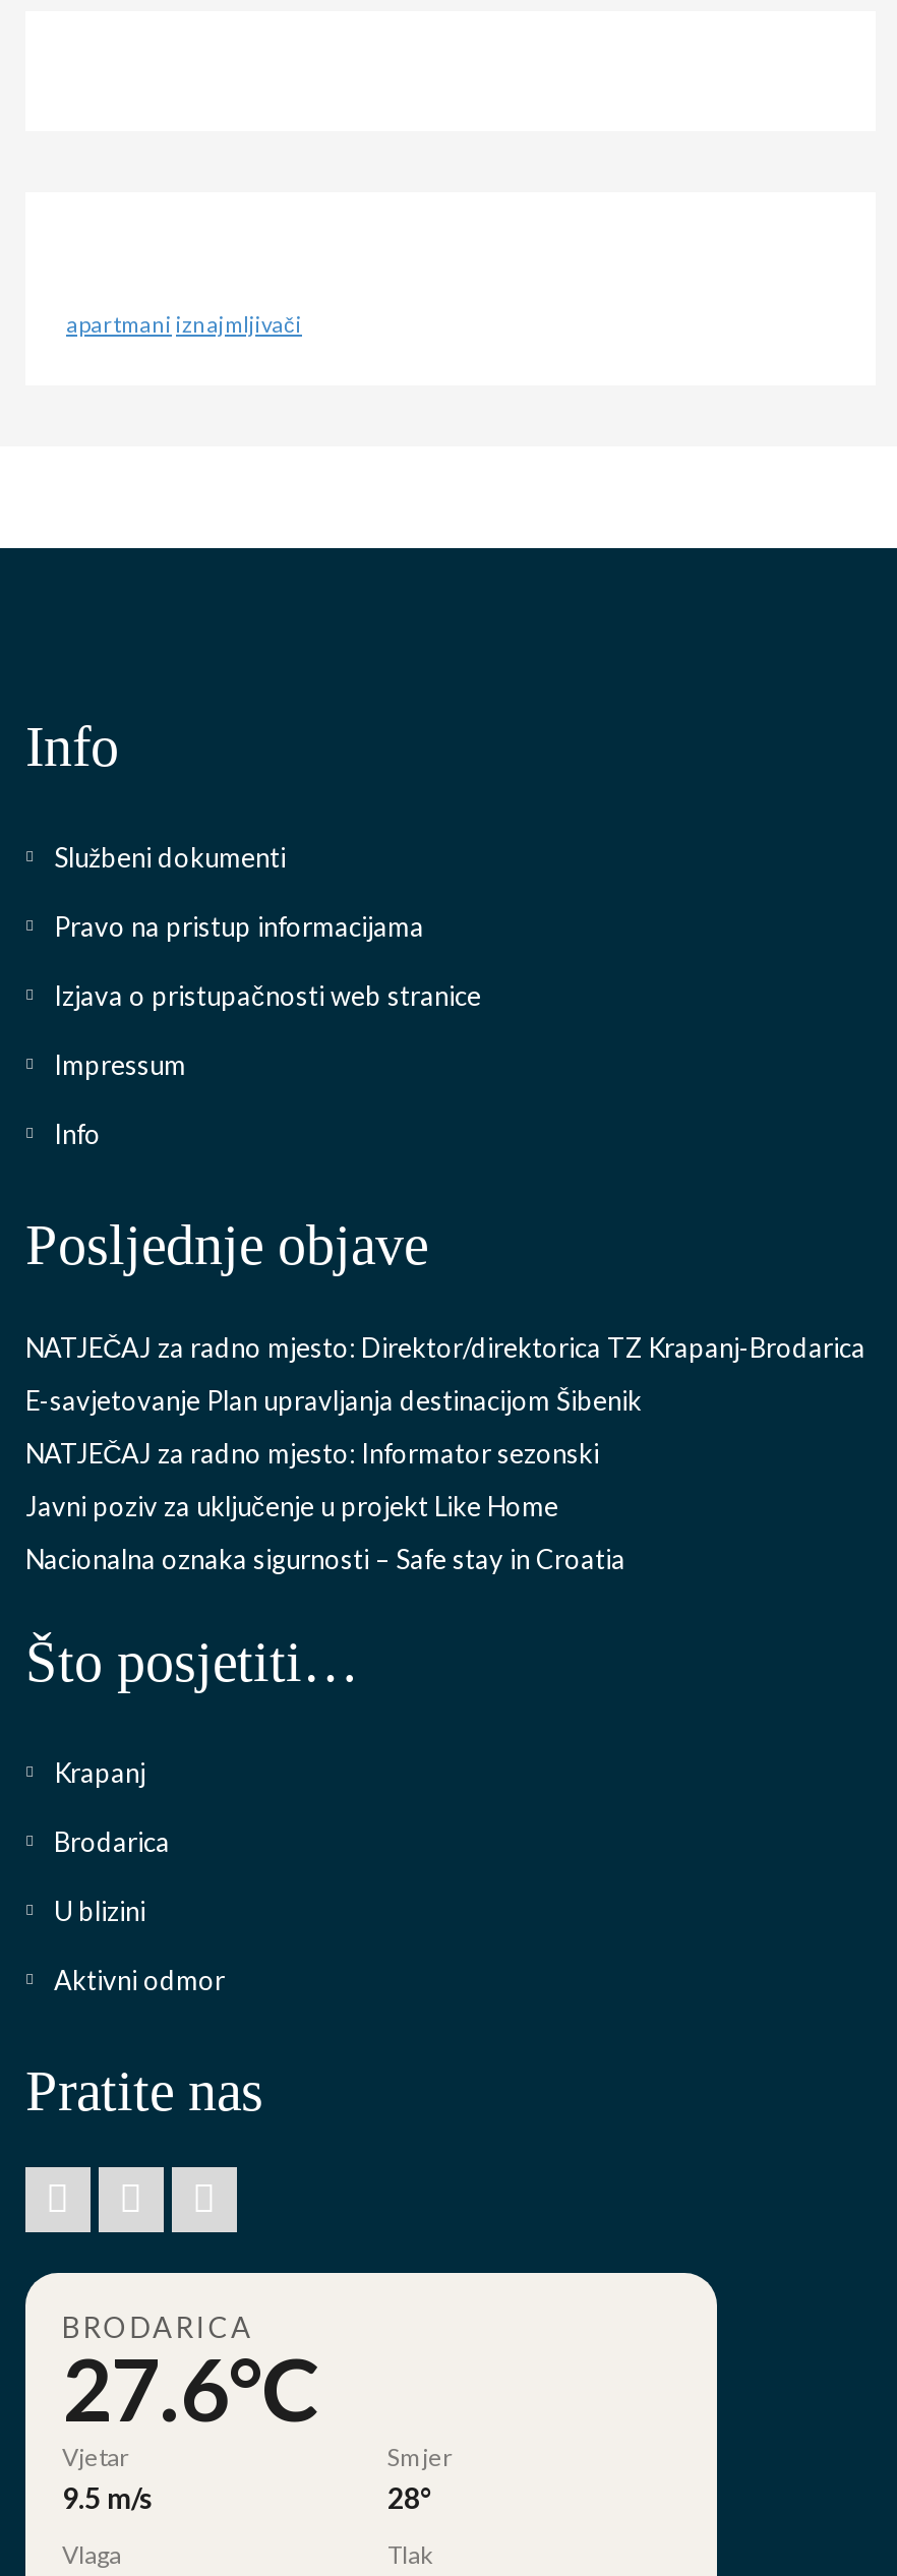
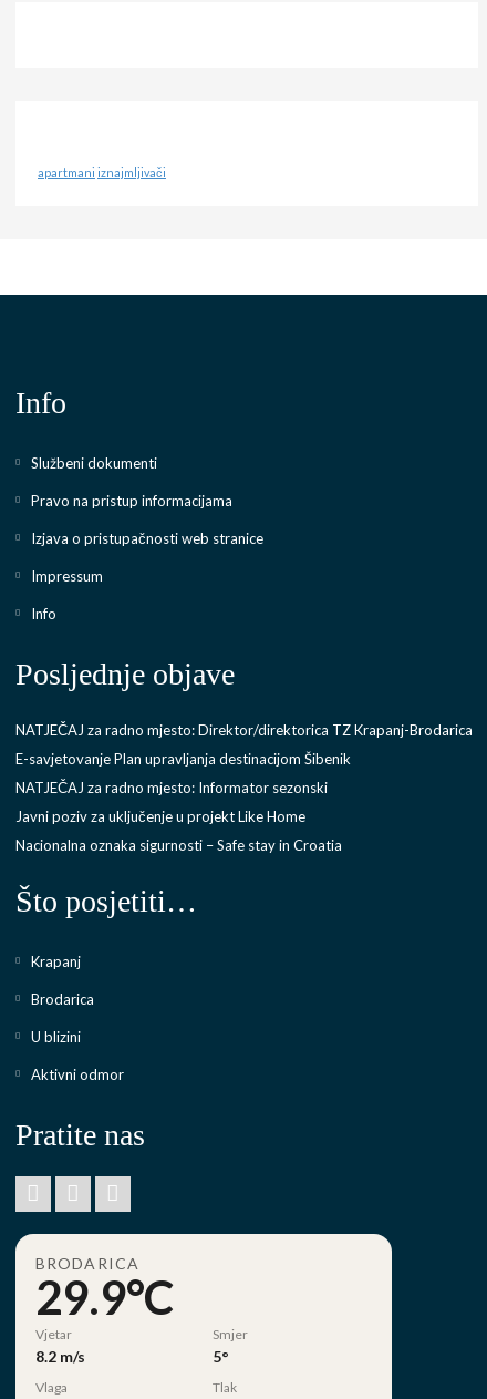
[62,2338,316,2440] 27.6°C -> [35,1269,174,1325] 29.9°C
[62,2480,154,2515] 9.5 m/s -> [35,1347,85,1366] 8.2 m/s
[387,2480,434,2515] 28° -> [213,1347,229,1366] 5°

